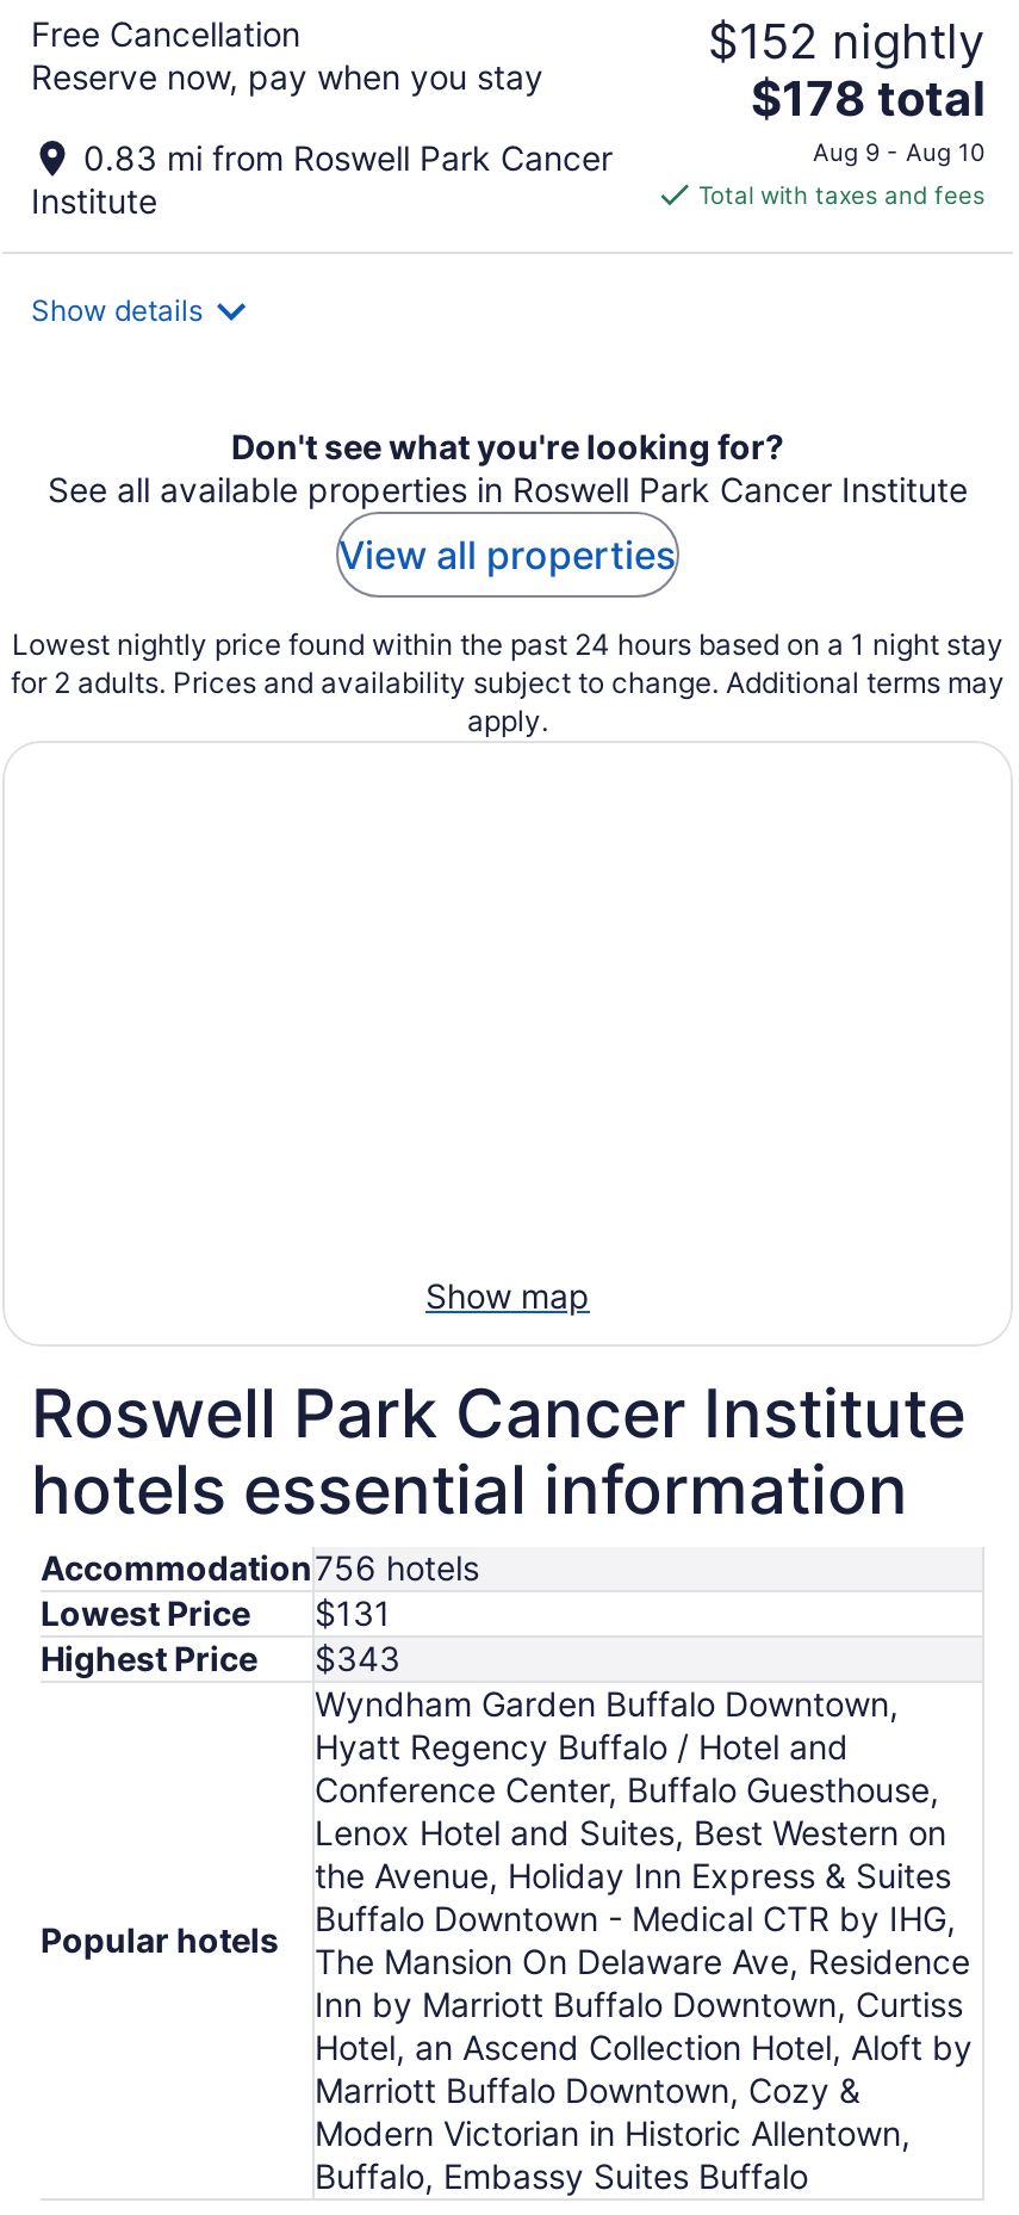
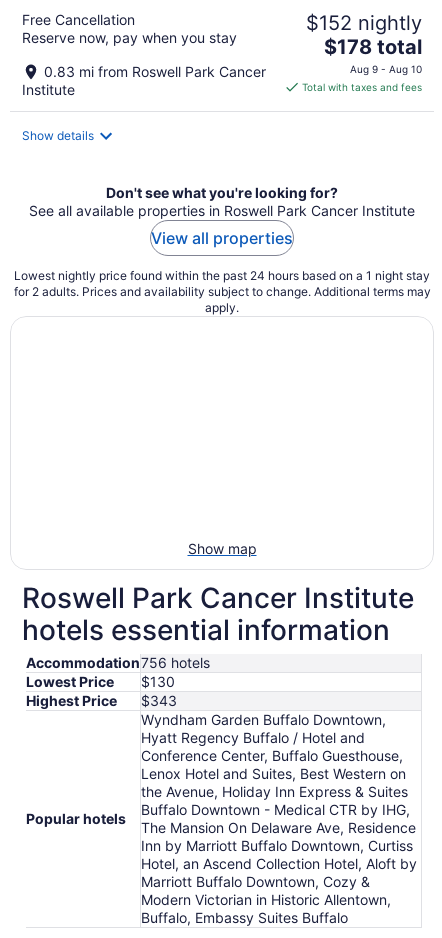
[41,1592,391,1633] Lowest Price $131 -> [26,673,175,690] Lowest Price $130

